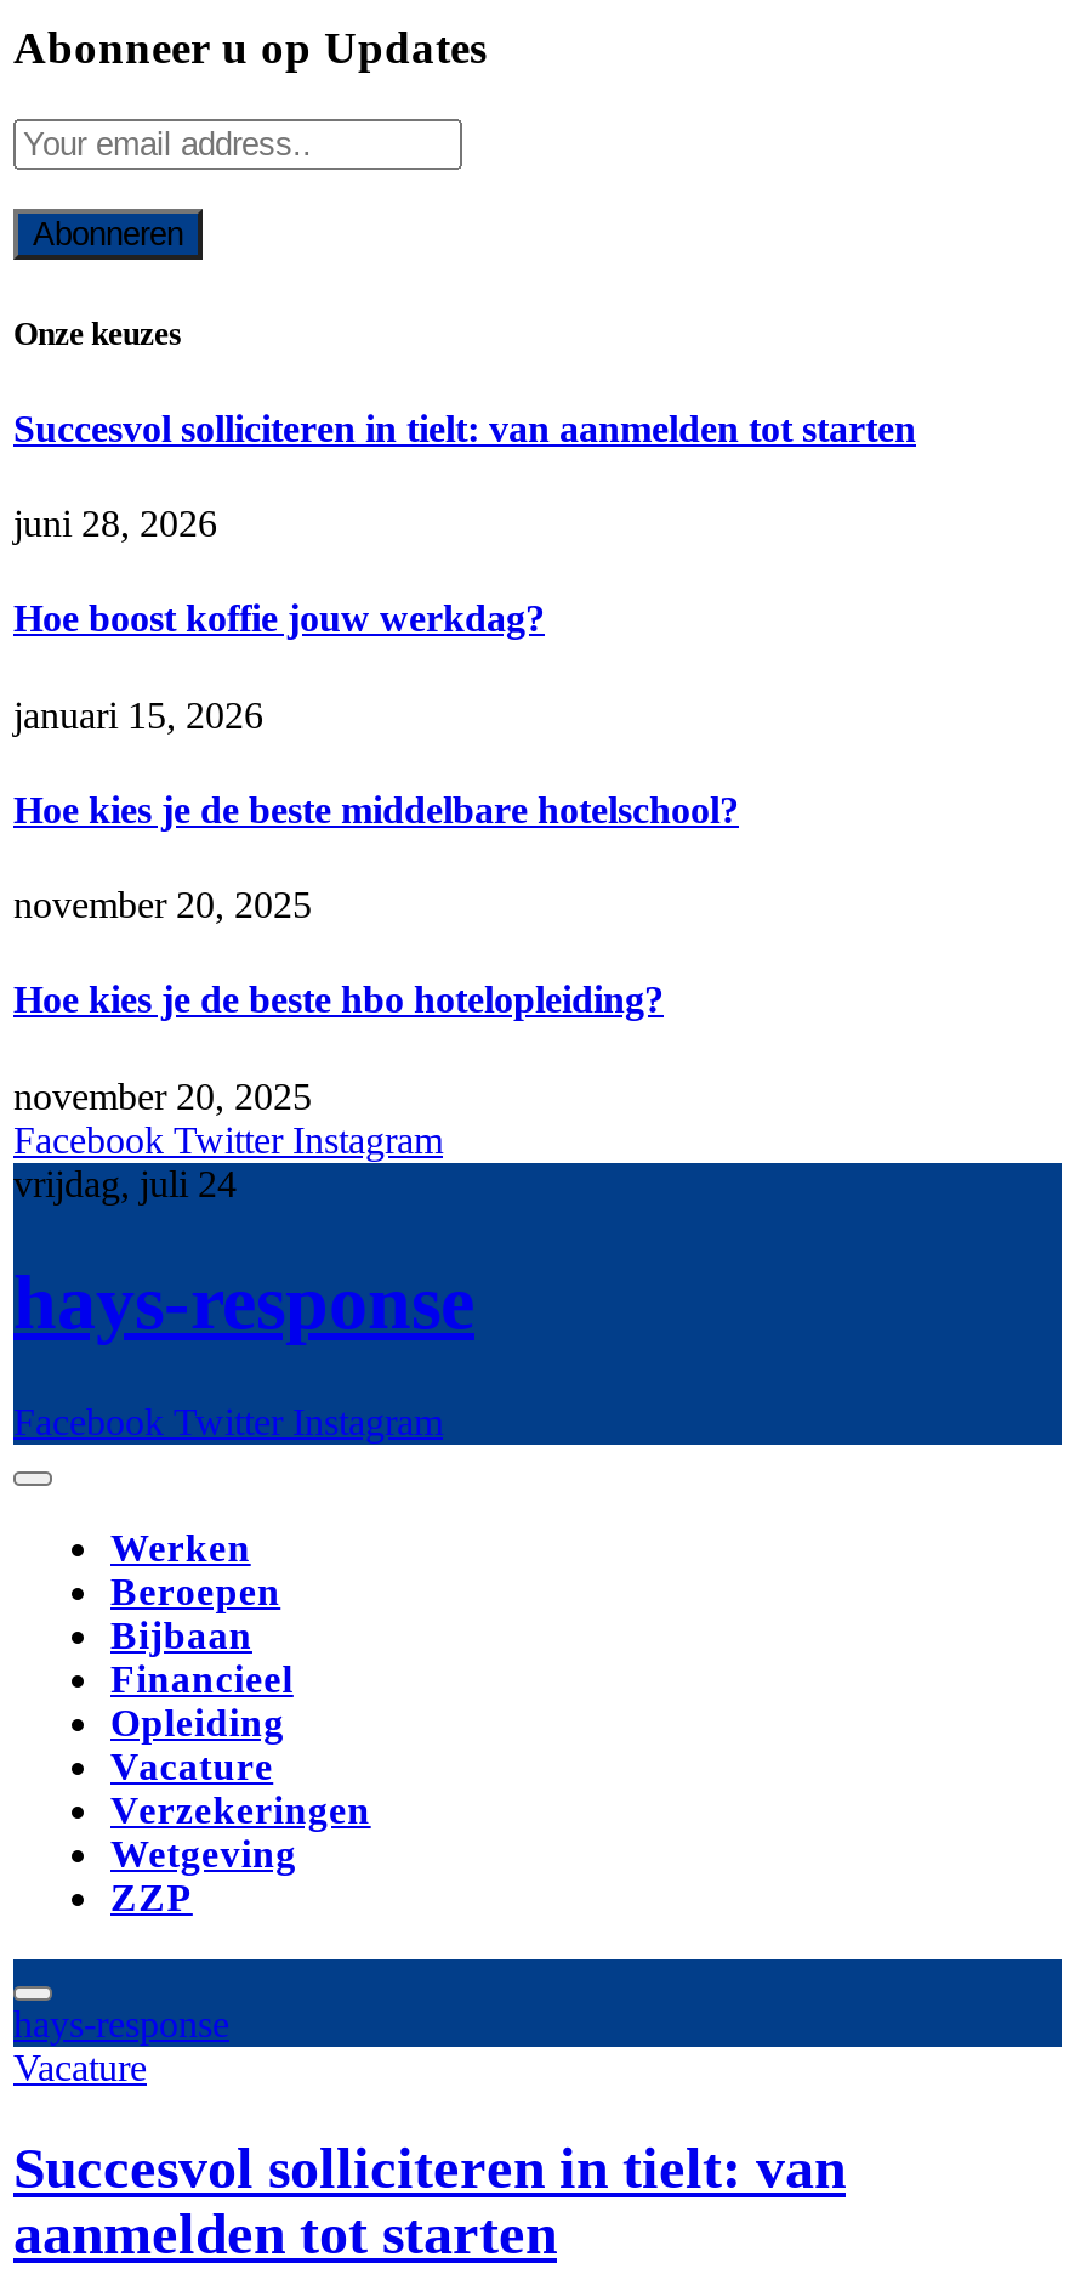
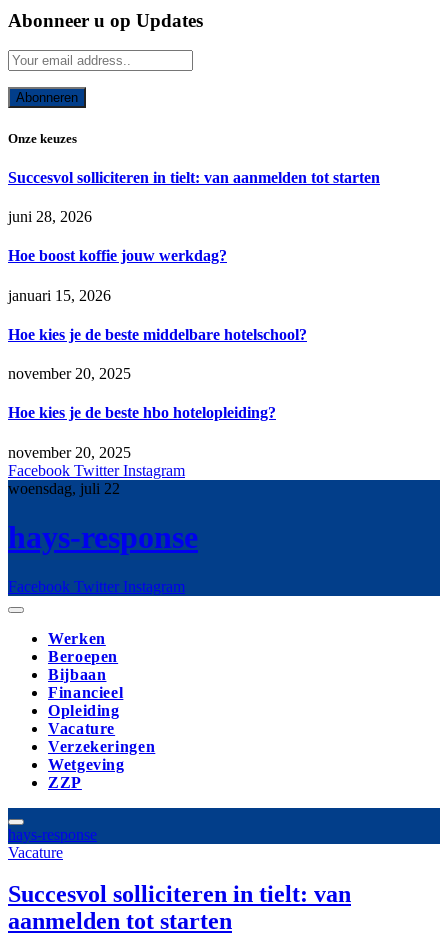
[13,1162,237,1203] vrijdag, juli 24 -> [8,480,120,497] woensdag, juli 22

